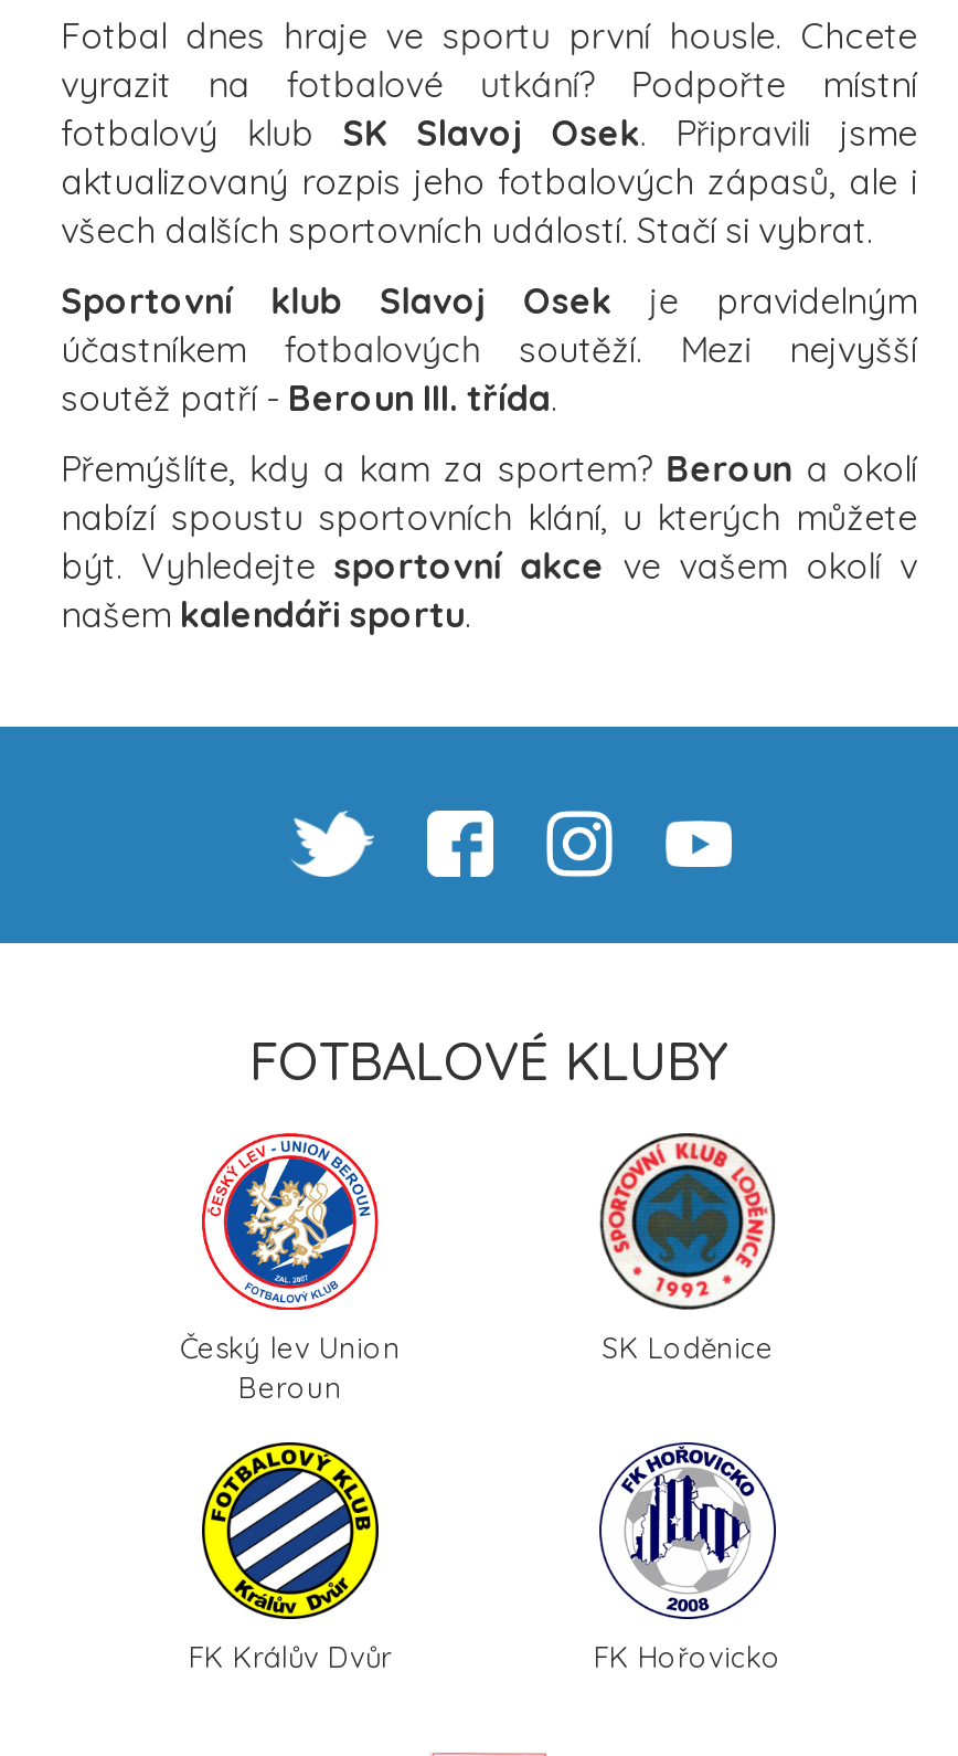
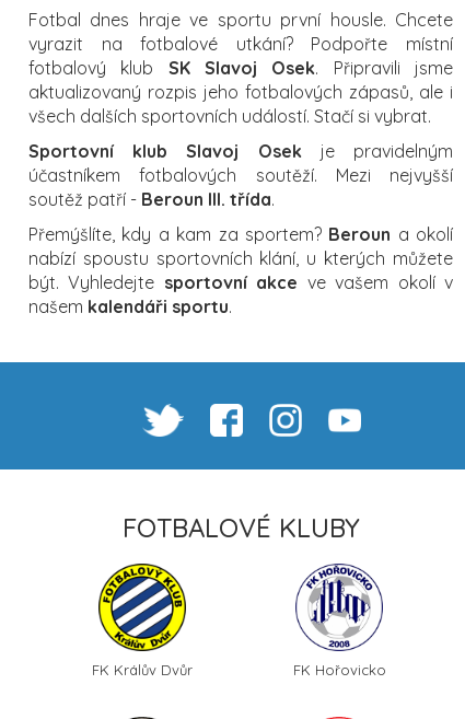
[180,1131,401,1404] [image] | Český lev Union | Beroun -> none
[599,1133,774,1365] [image] | SK Loděnice -> none

